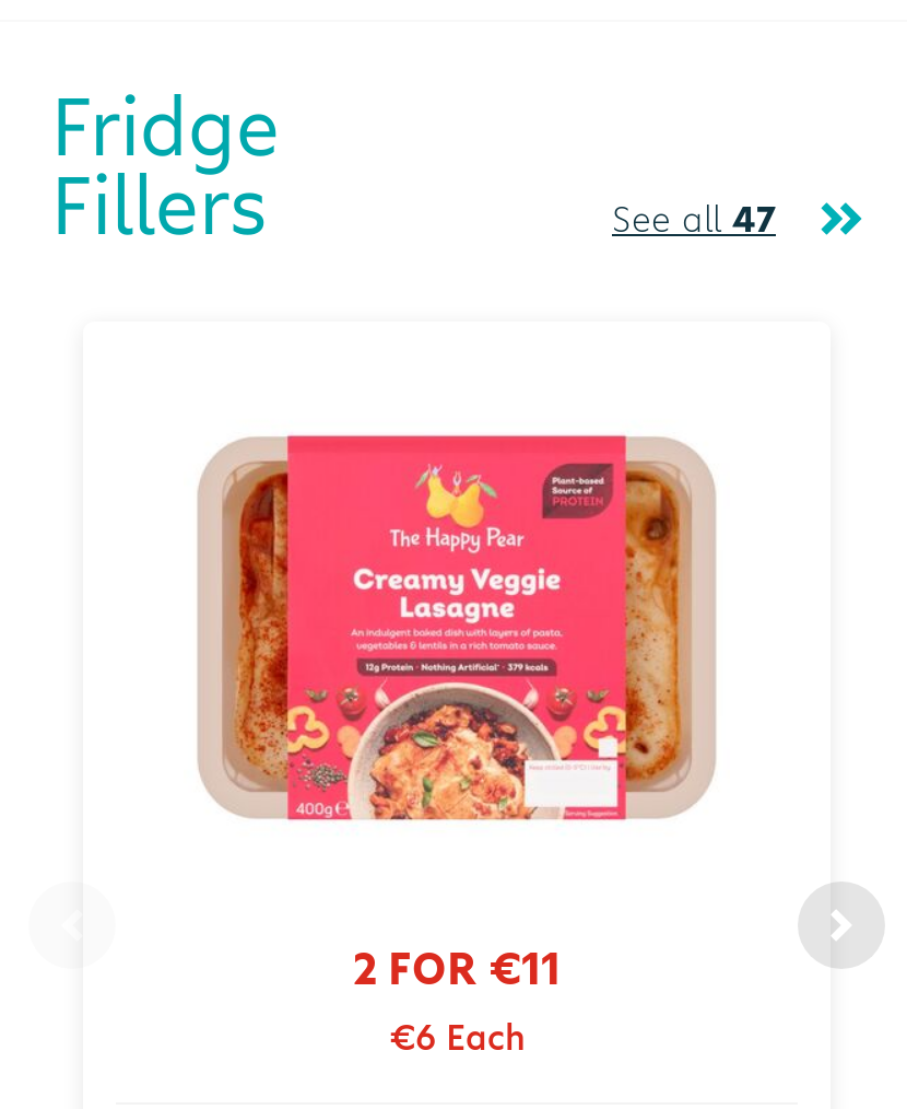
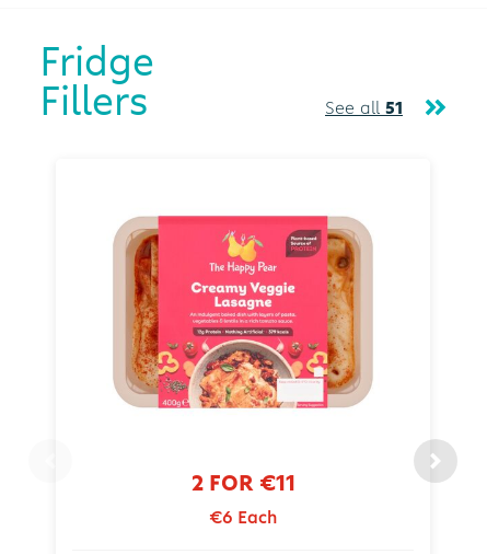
[612,195,776,243] See all 47 -> [325,95,403,120] See all 51

